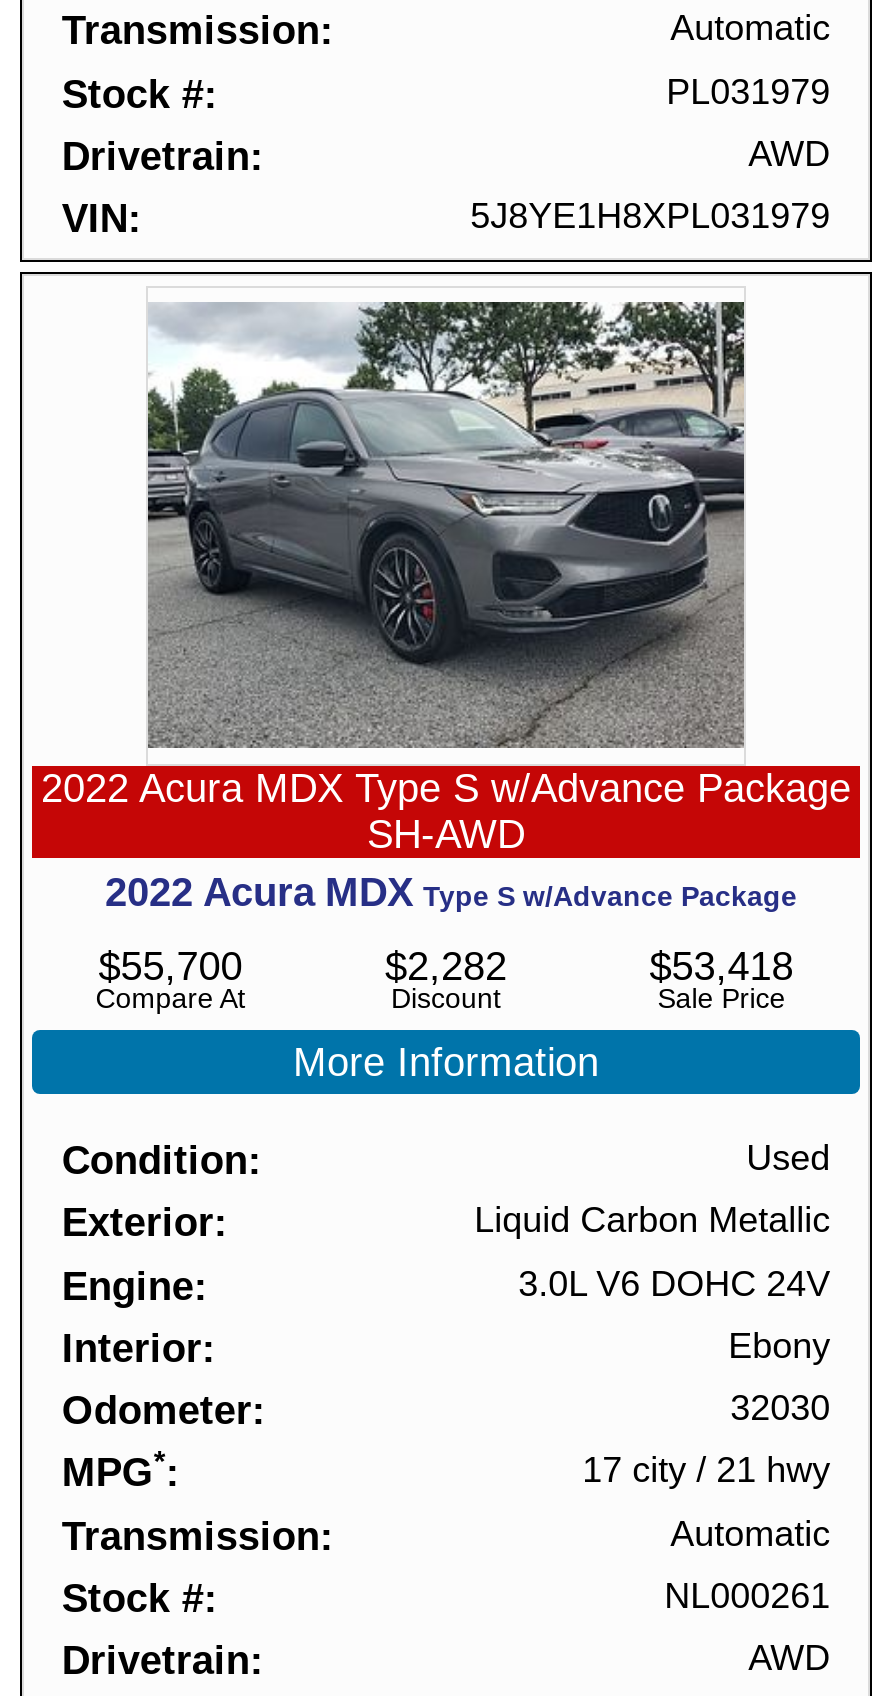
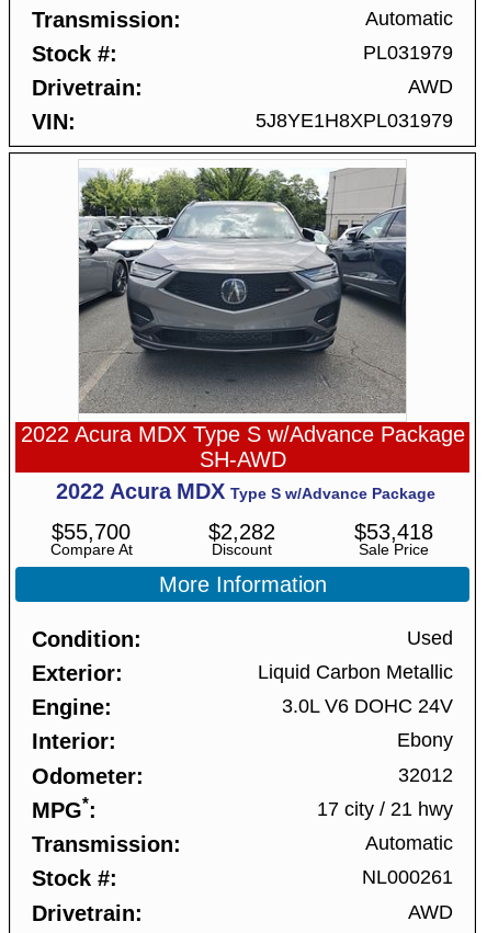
[148,299,746,745] [image] -> [78,168,406,410] [image]
[730,1388,830,1428] 32030 -> [398,764,453,786] 32012

